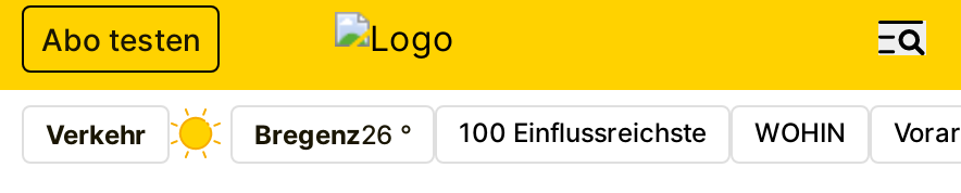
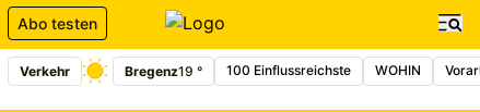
[254,117,411,150] Bregenz26 ° -> [125,63,202,79] Bregenz19 °

